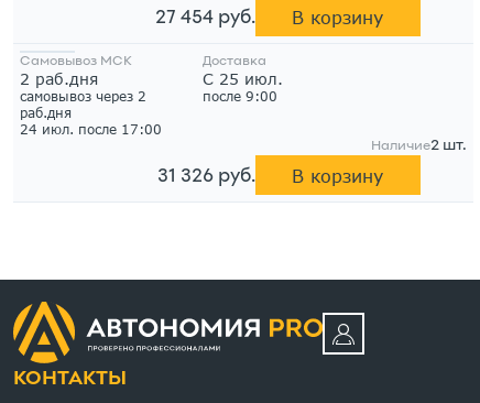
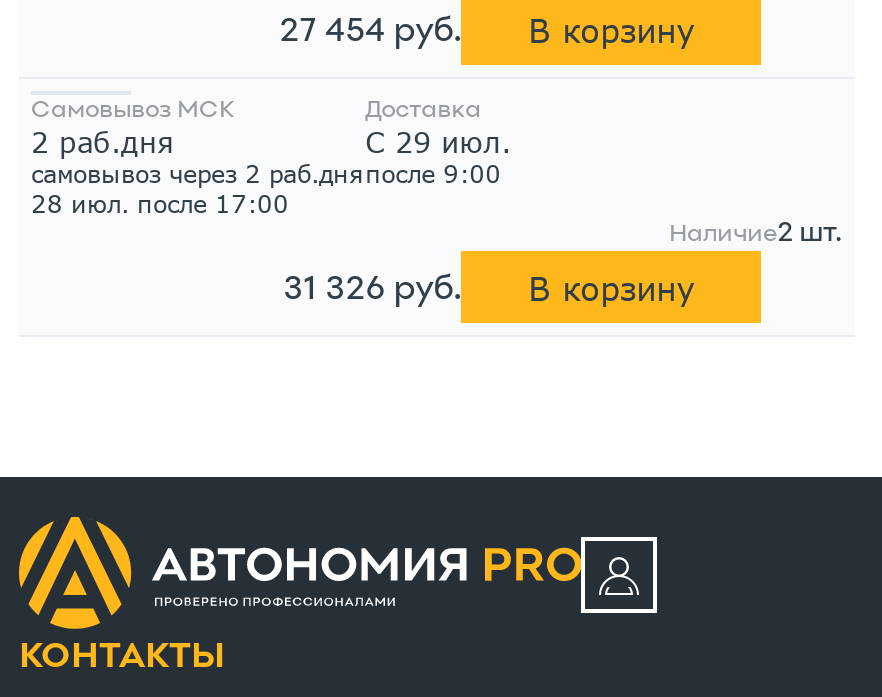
[202,70,283,89] С 25 июл. -> [365,126,511,160] С 29 июл.
[20,89,162,138] самовывоз через 2 | раб.дня | 24 июл. после 17:00 -> [31,160,363,220] самовывоз через 2 раб.дня | 28 июл. после 17:00

